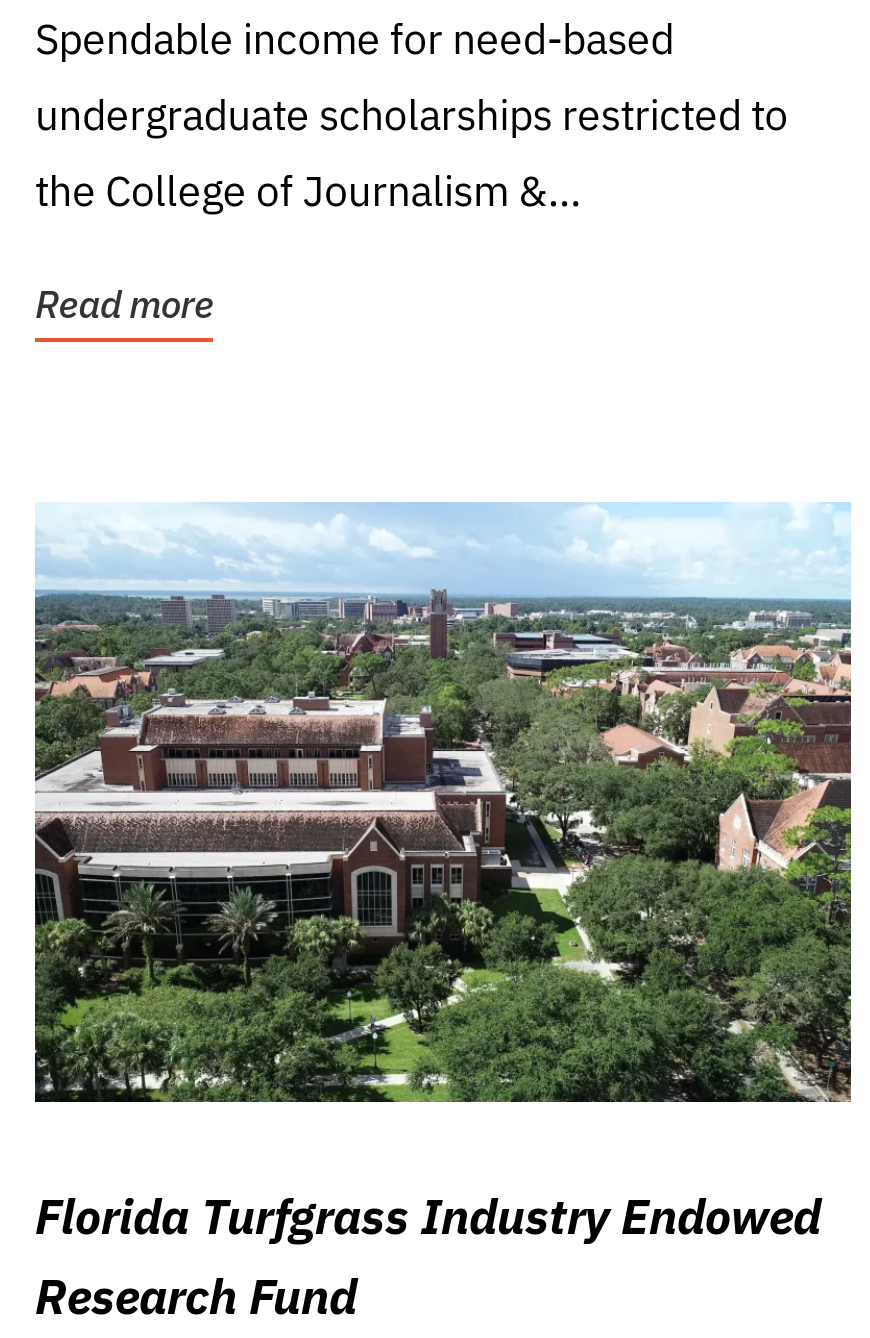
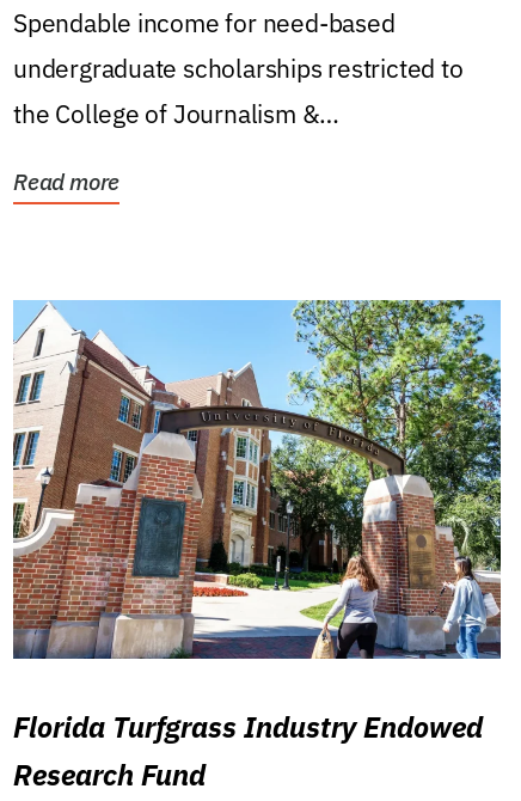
[33,502,853,1104] [image] -> [12,299,502,660] [image]

